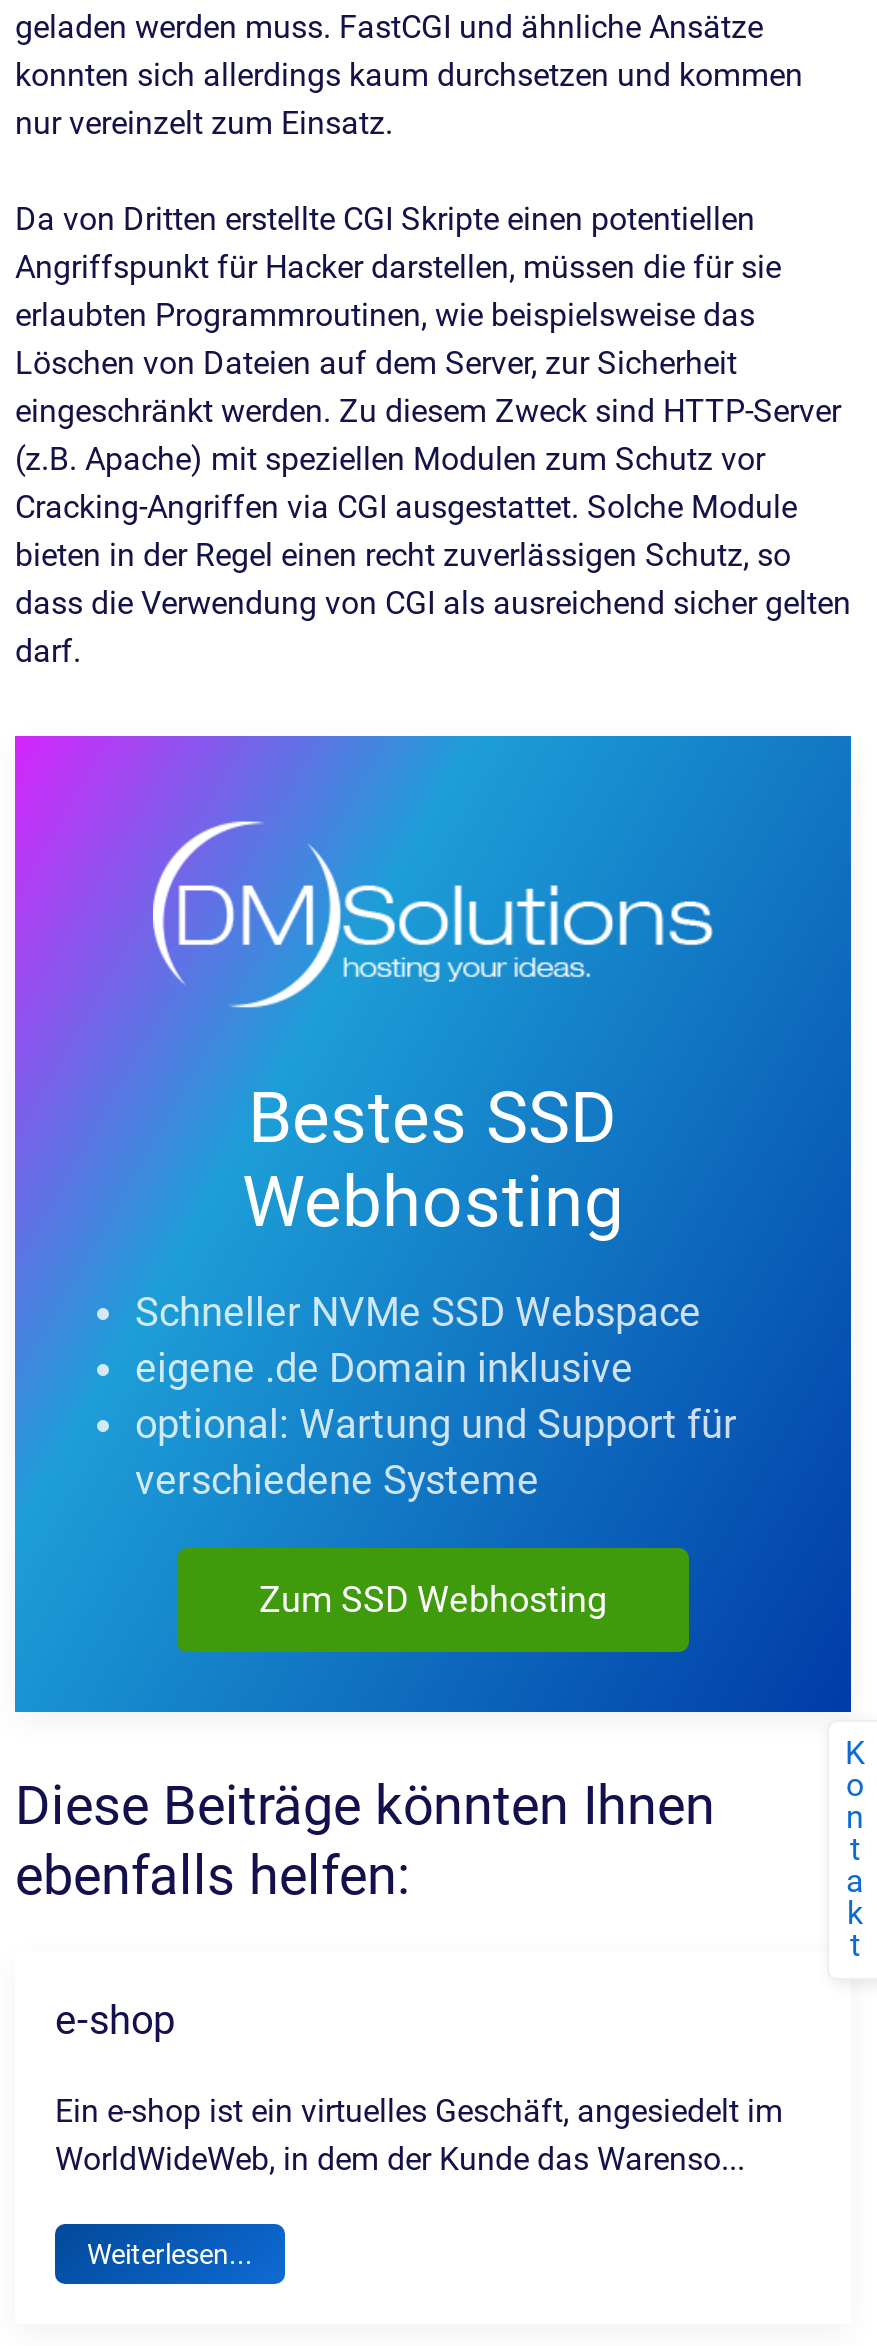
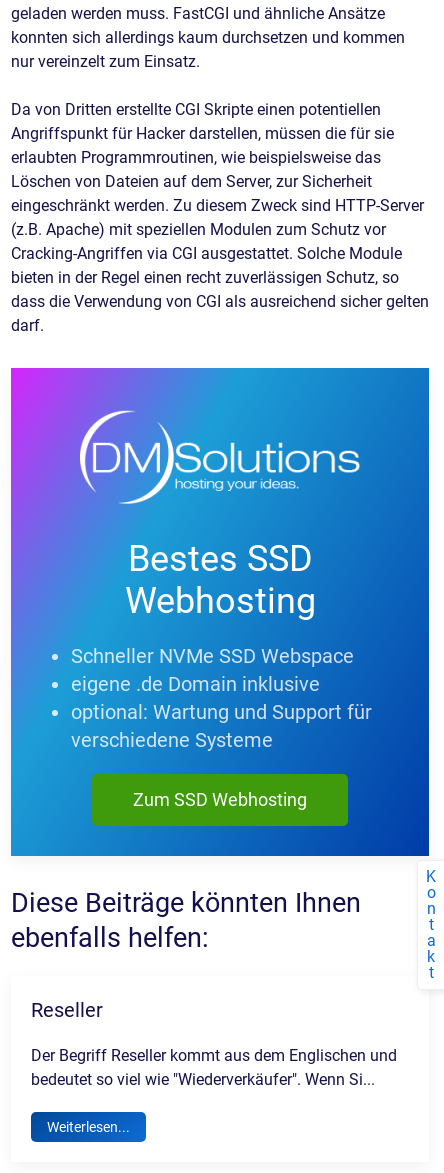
[55,1996,175,2044] e-shop -> [31,998,103,1022] Reseller
[55,2092,783,2178] Ein e-shop ist ein virtuelles Geschäft, angesiedelt im | WorldWideWeb, in dem der Kunde das Warenso... -> [31,1046,397,1089] Der Begriff Reseller kommt aus dem Englischen und | bedeutet so viel wie "Wiederverkäufer". Wenn Si...

